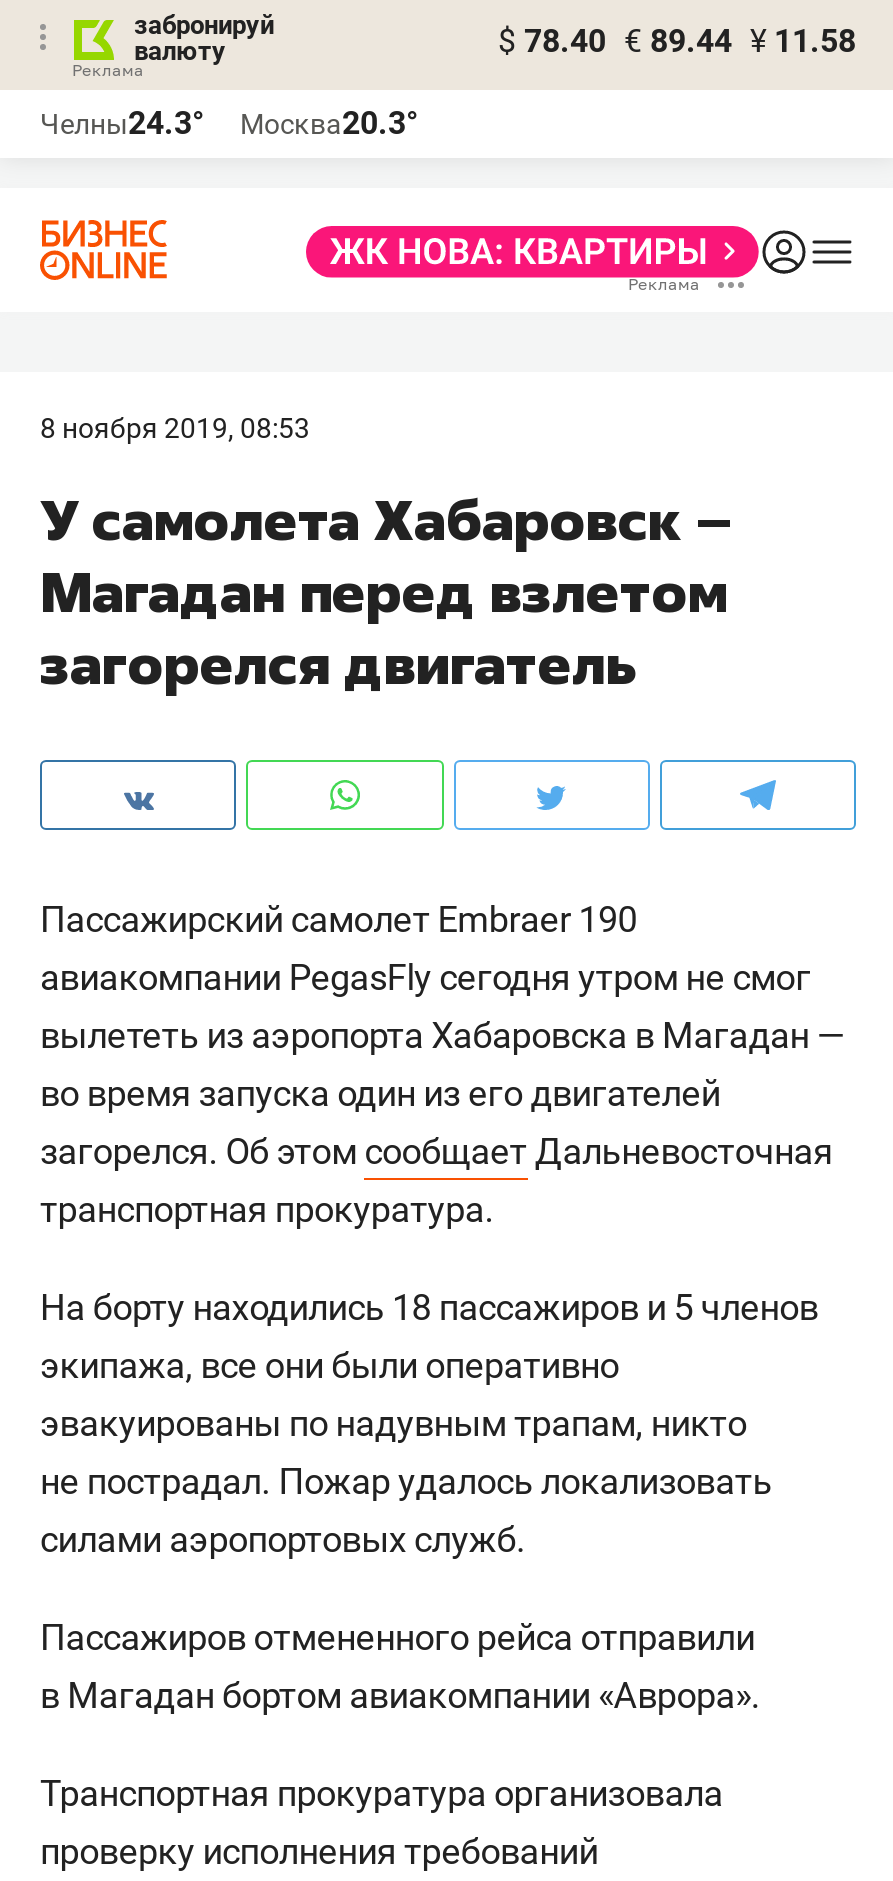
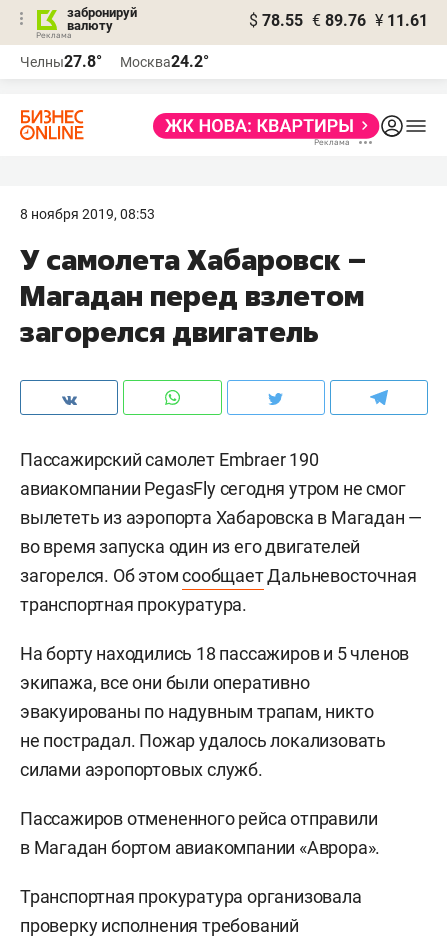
[498,22,856,60] $ 78.40 € 89.44 ¥ 11.58 -> [249,11,428,30] $ 78.55 € 89.76 ¥ 11.61
[40,104,204,142] Челны24.3° -> [20,52,102,71] Челны27.8°
[240,104,418,142] Москва20.3° -> [120,52,209,71] Москва24.2°

